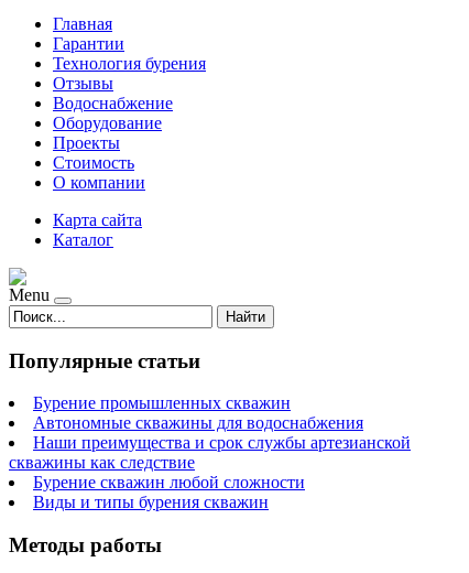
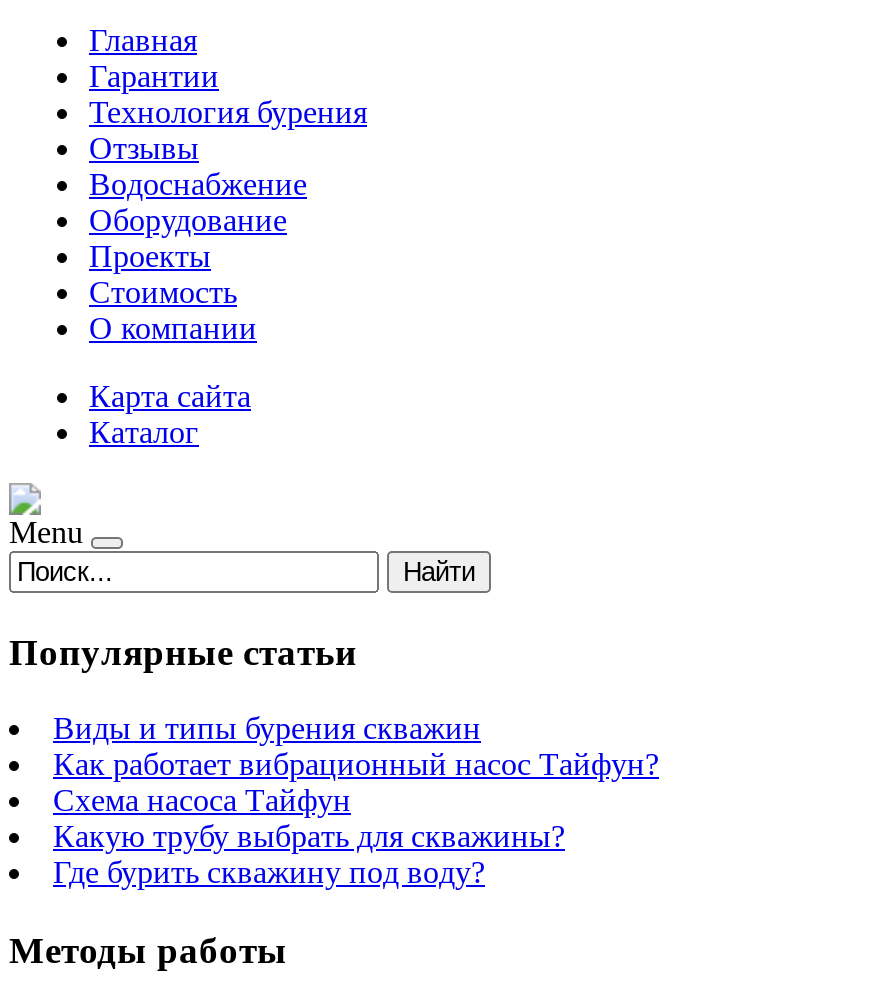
[9,394,411,492] Бурение промышленных скважин | Автономные скважины для водоснабжения | Наши преимущества и срок службы артезианской | скважины как следствие | Бурение скважин любой сложности -> none
moved [33,493,269,512] -> [53,712,481,746]: Виды и типы бурения скважин
none -> [53,748,659,890] Как работает вибрационный насос Тайфун? | Схема насоса Тайфун | Какую трубу выбрать для скважины? | Где бурить скважину под воду?

